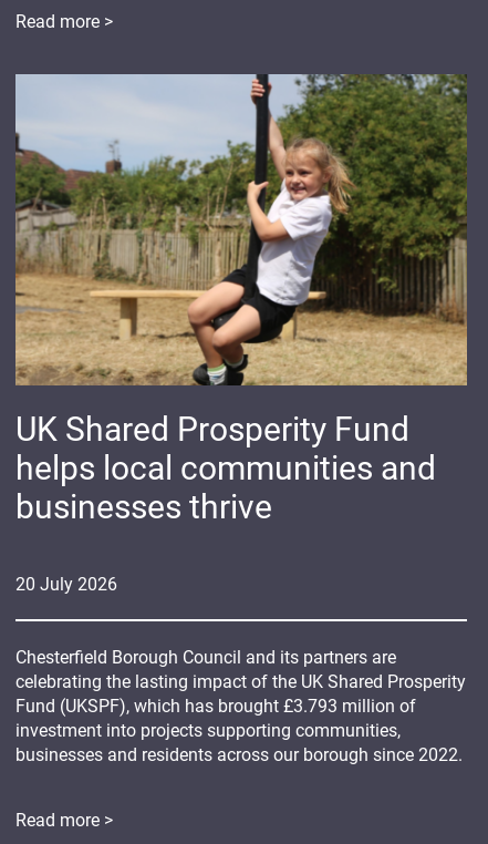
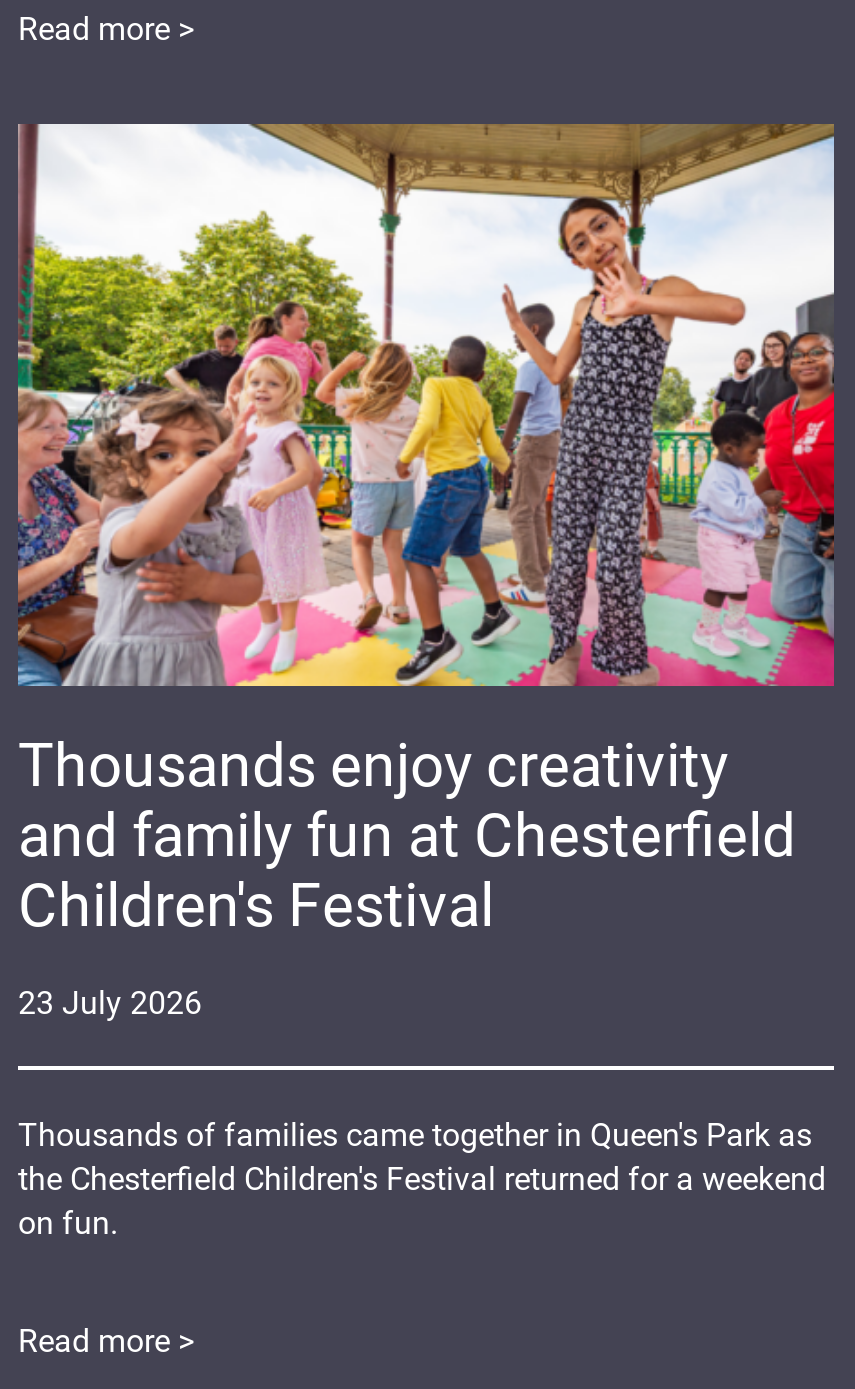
[14,73,468,526] [image] | UK Shared Prosperity Fund | helps local communities and | businesses thrive -> [18,122,836,940] [image] | Thousands enjoy creativity | and family fun at Chesterfield | Children's Festival
[15,574,117,595] 20 July 2026 -> [18,984,202,1022] 23 July 2026
[15,647,466,765] Chesterfield Borough Council and its partners are | celebrating the lasting impact of the UK Shared Prosperity | Fund (UKSPF), which has brought £3.793 million of | investment into projects supporting communities, | businesses and residents across our borough since 2022. -> [18,1116,826,1242] Thousands of families came together in Queen's Park as | the Chesterfield Children's Festival returned for a weekend | on fun.

